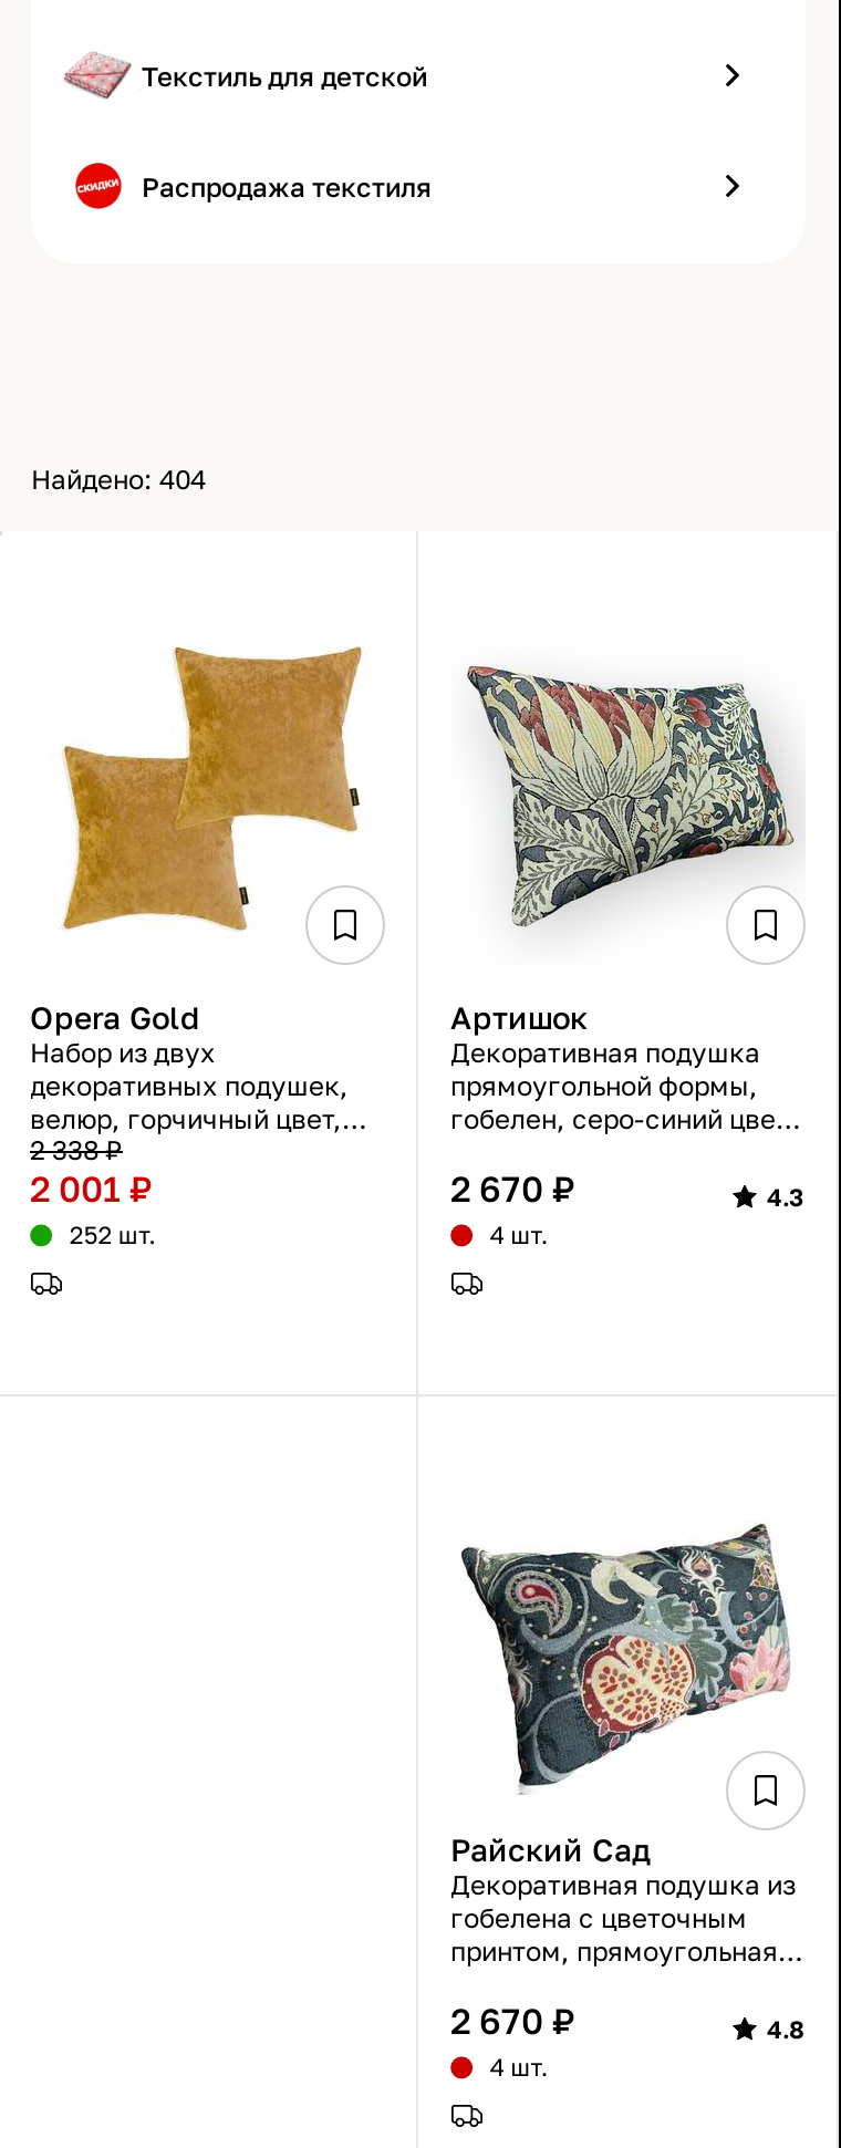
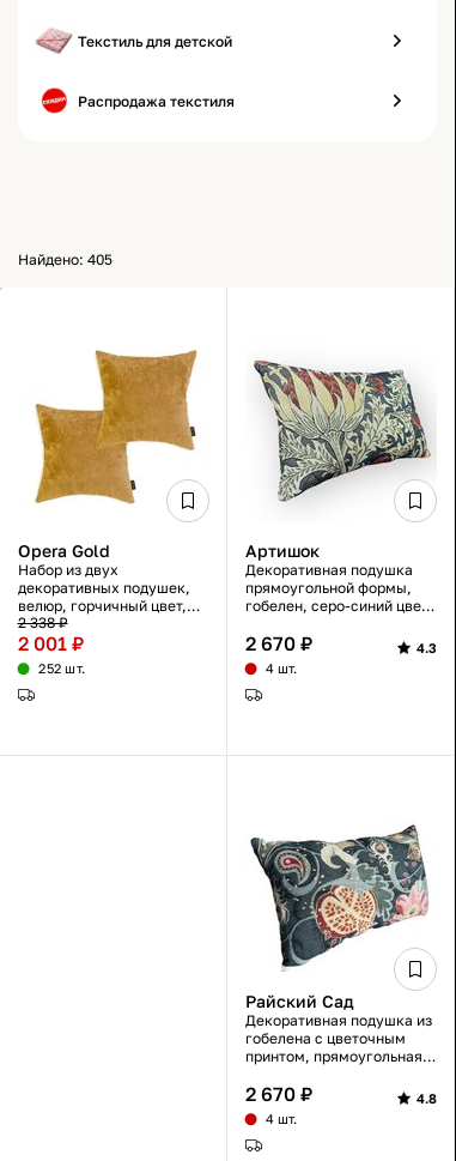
[31,463,206,496] Найдено: 404 -> [18,250,113,268] Найдено: 405

